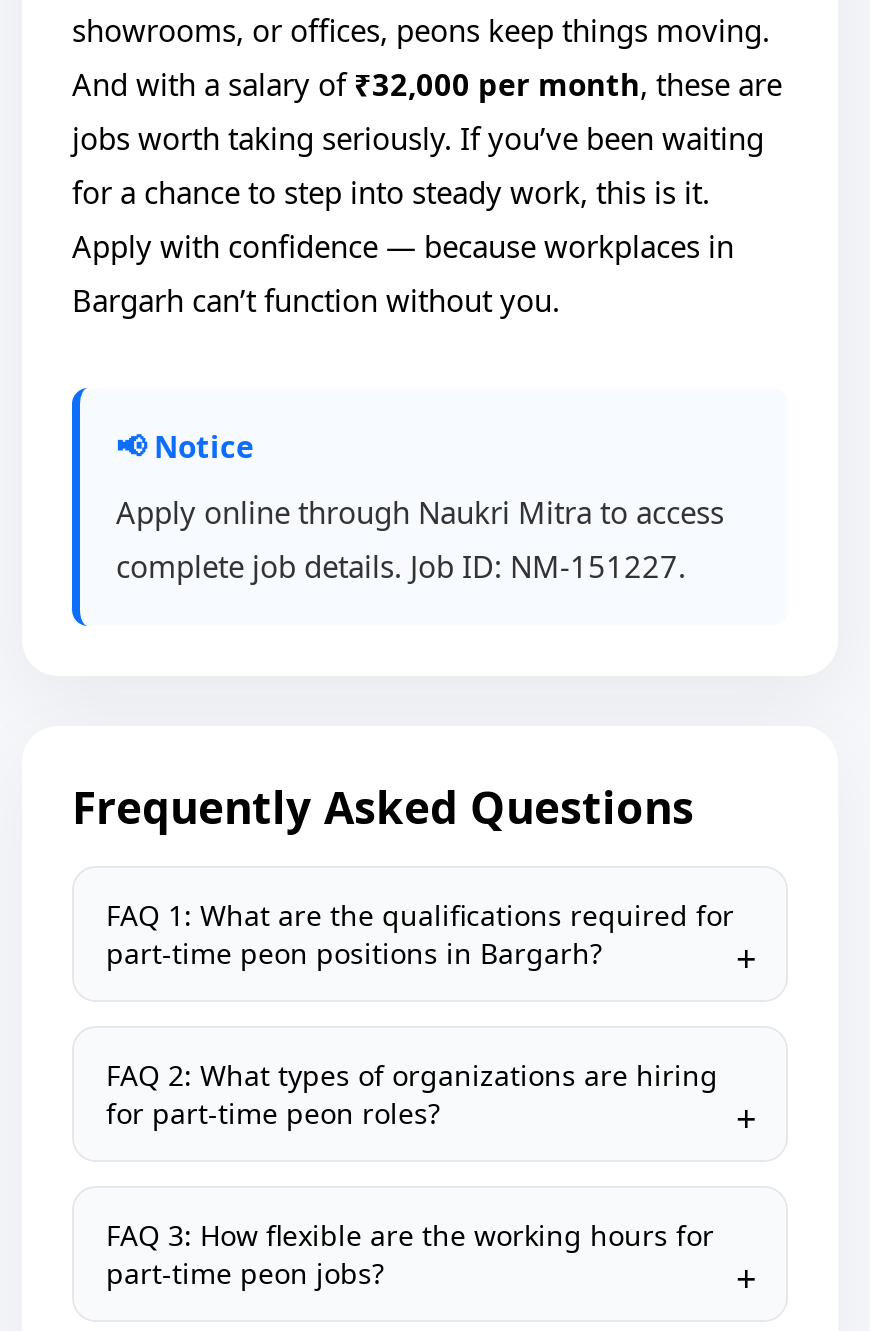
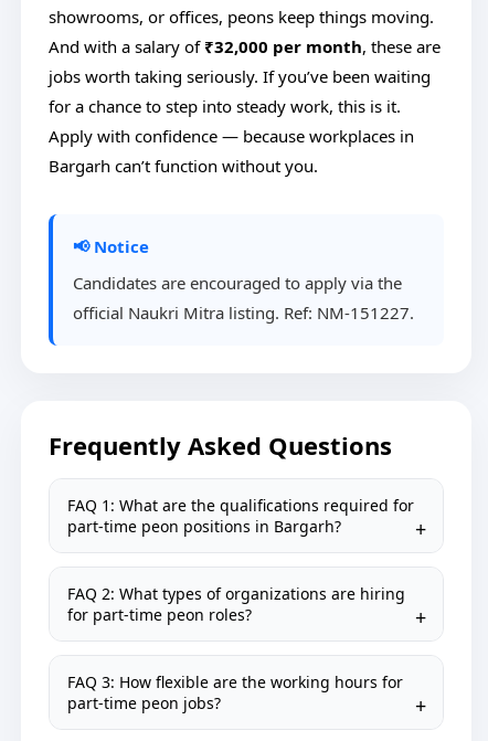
[116,492,724,586] Apply online through Naukri Mitra to access | complete job details. Job ID: NM-151227. -> [73,272,414,324] Candidates are encouraged to apply via the | official Naukri Mitra listing. Ref: NM-151227.

